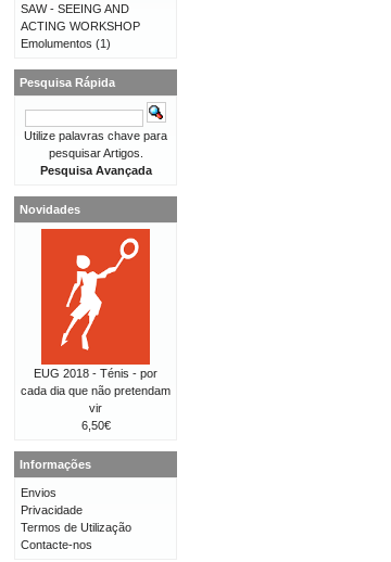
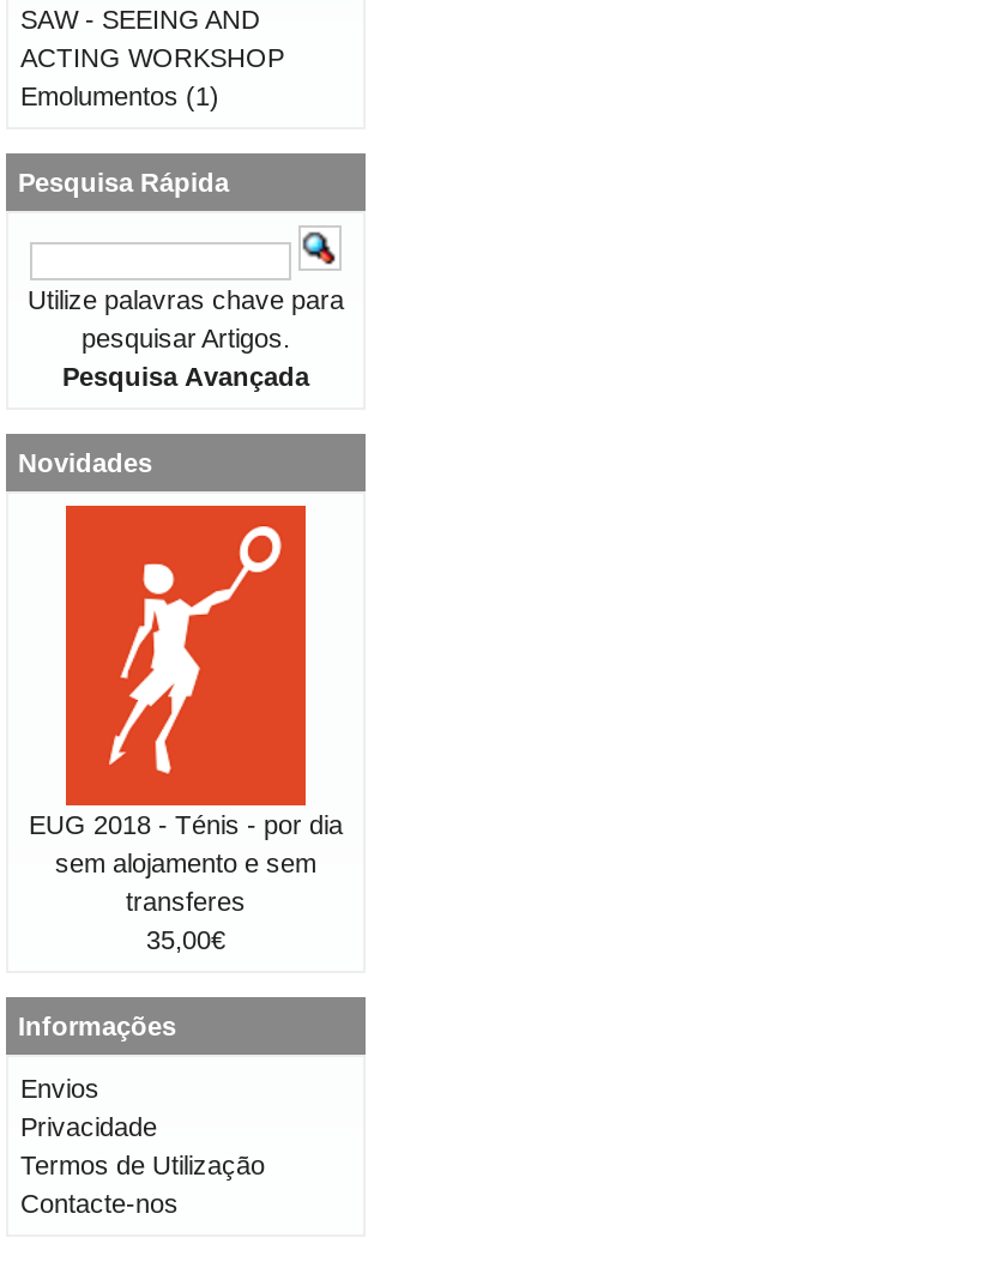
[21,367,171,432] EUG 2018 - Ténis - por | cada dia que não pretendam | vir | 6,50€ -> [29,810,343,954] EUG 2018 - Ténis - por dia | sem alojamento e sem | transferes | 35,00€

